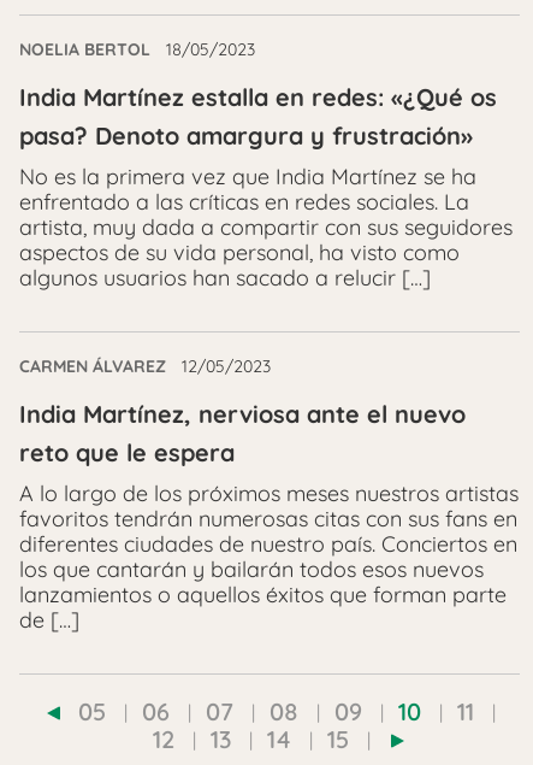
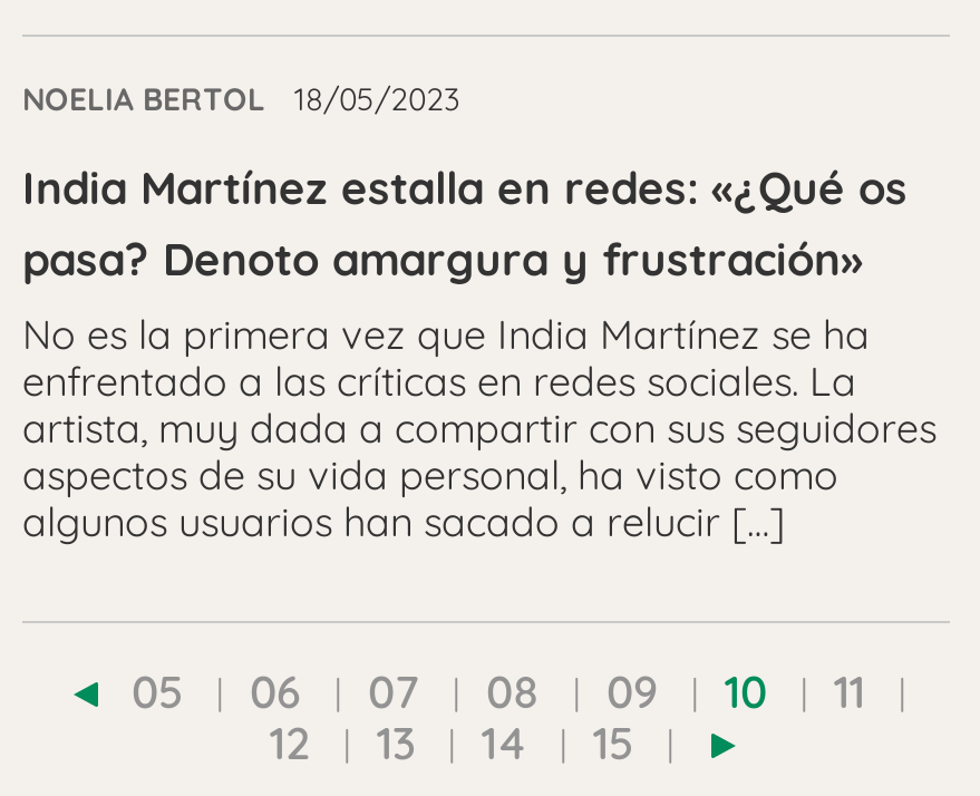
[19,355,519,634] CARMEN ÁLVAREZ | 12/05/2023 | India Martínez, nerviosa ante el nuevo | reto que le espera | A lo largo de los próximos meses nuestros artistas | favoritos tendrán numerosas citas con sus fans en | diferentes ciudades de nuestro país. Conciertos en | los que cantarán y bailarán todos esos nuevos | lanzamientos o aquellos éxitos que forman parte | de […] -> none

